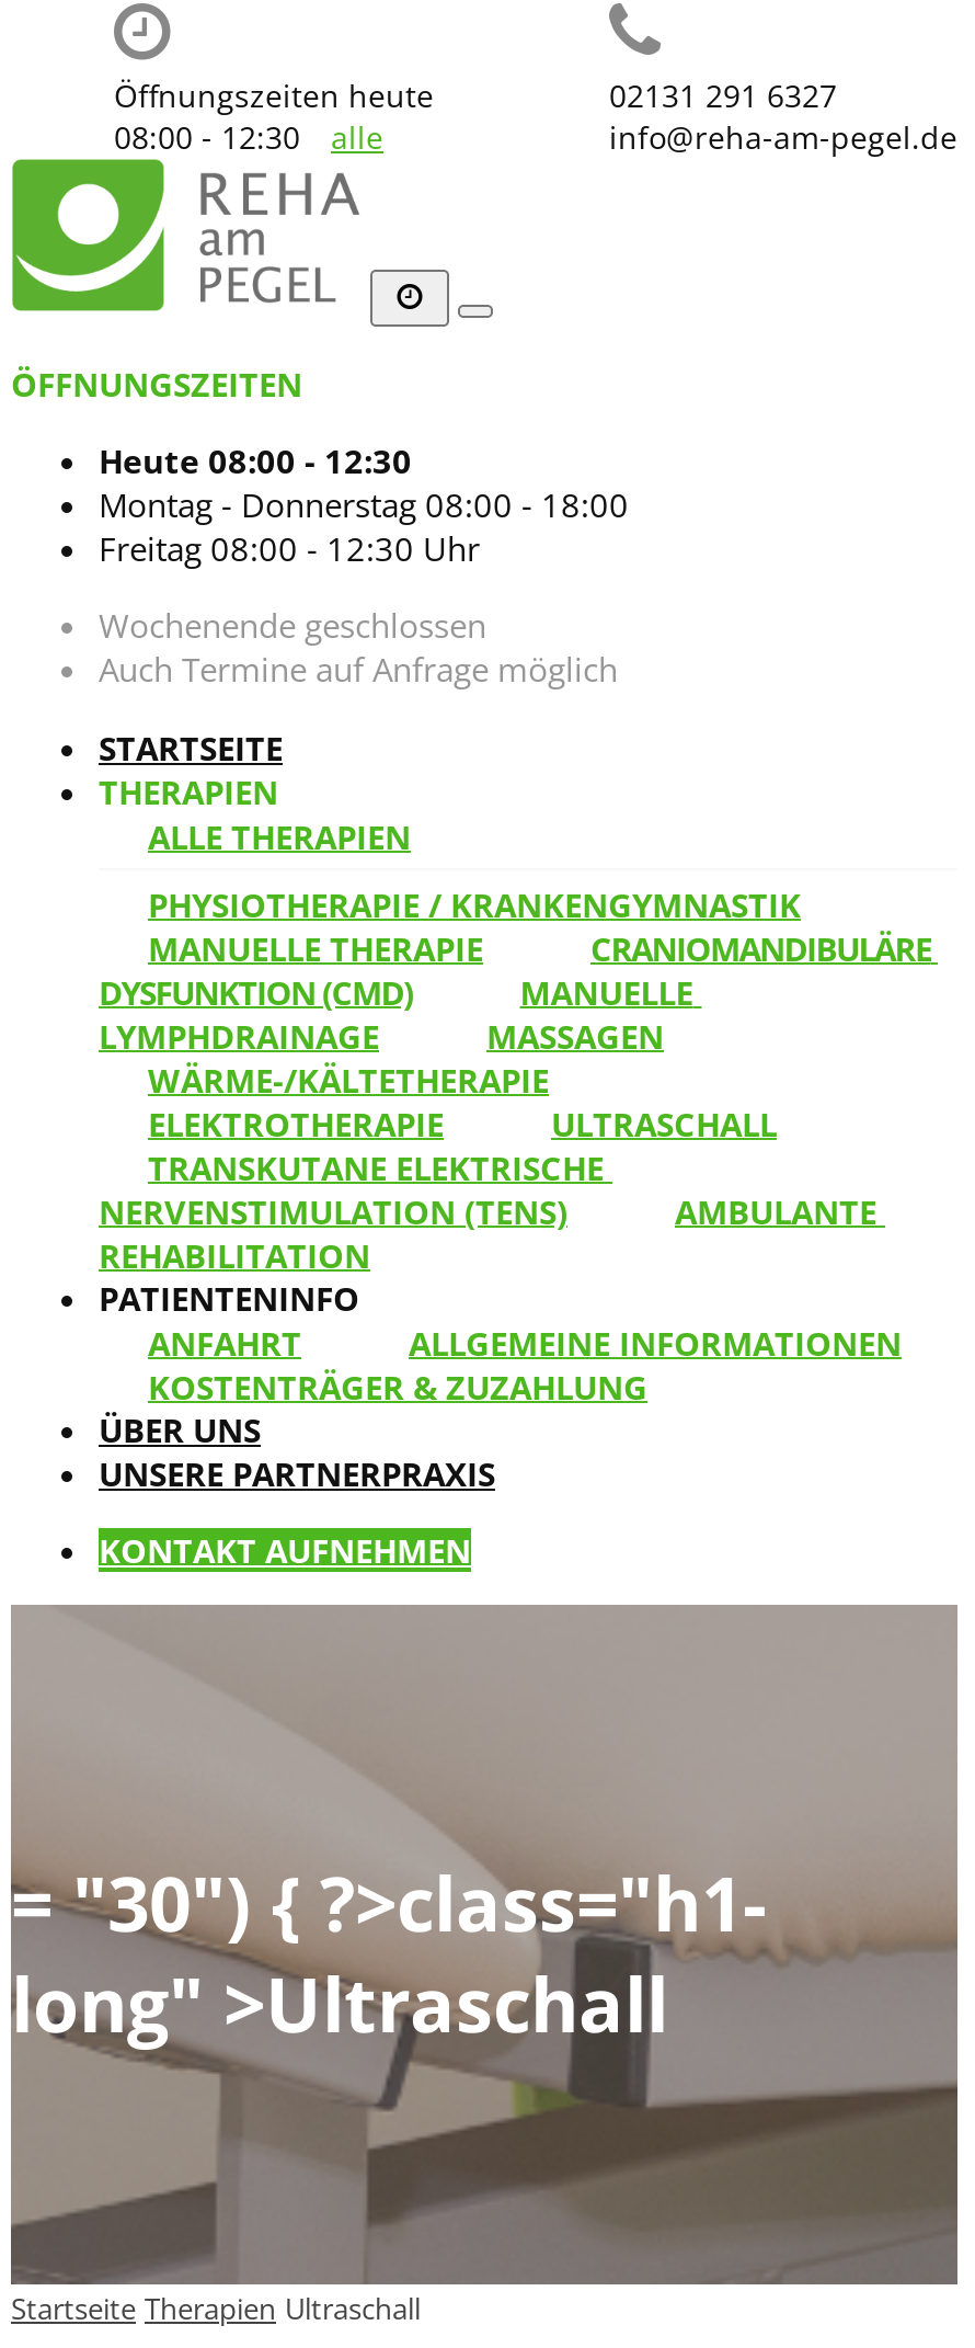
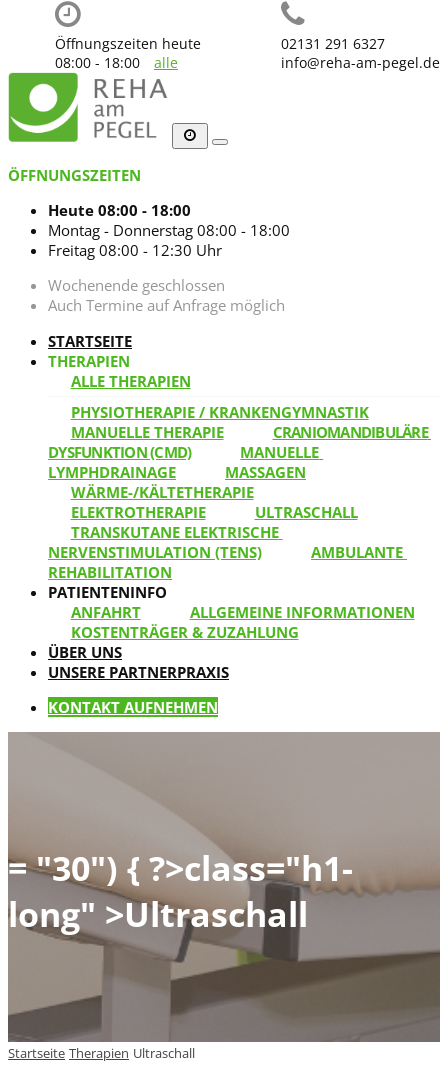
[114,116,383,158] 08:00 - 12:30 alle -> [55,53,178,72] 08:00 - 18:00 alle
[99,438,412,482] Heute 08:00 - 12:30 -> [48,200,191,220] Heute 08:00 - 18:00

